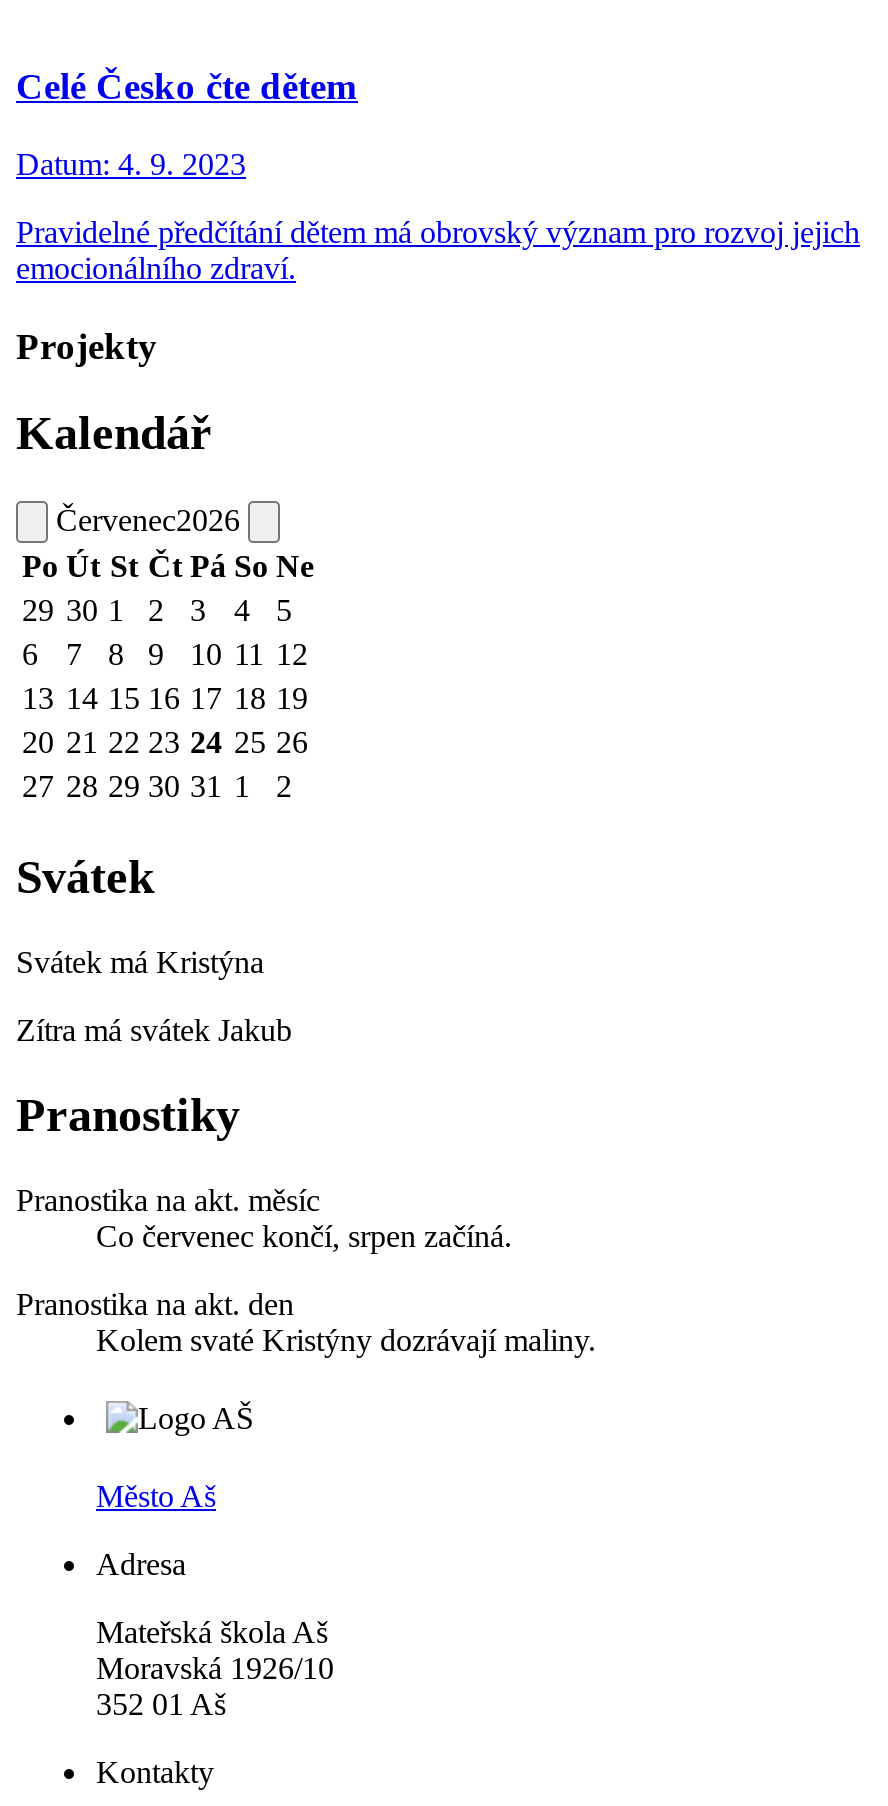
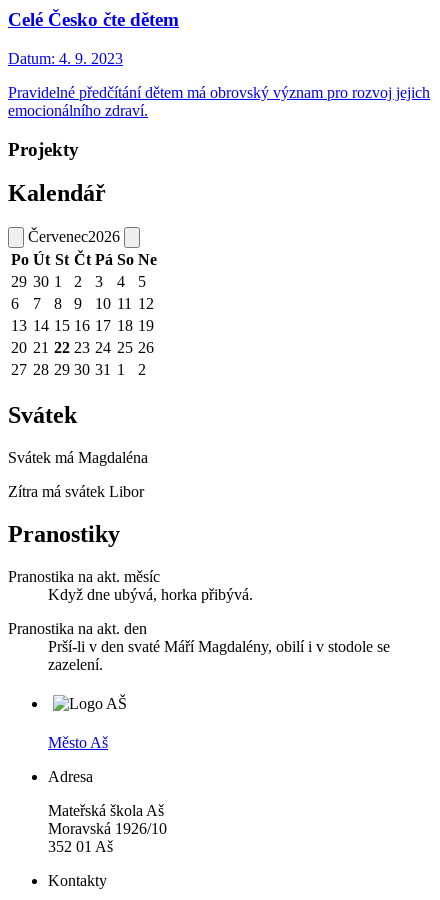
[16,945,264,979] Svátek má Kristýna -> [8,449,148,466] Svátek má Magdaléna
[16,1013,292,1047] Zítra má svátek Jakub -> [8,483,144,500] Zítra má svátek Libor
[96,1219,512,1253] Co červenec končí, srpen začíná. -> [48,586,253,603] Když dne ubývá, horka přibývá.
[96,1323,596,1357] Kolem svaté Kristýny dozrávají maliny. -> [48,638,390,673] Prší-li v den svaté Máří Magdalény, obilí i v stodole se | zazelení.

